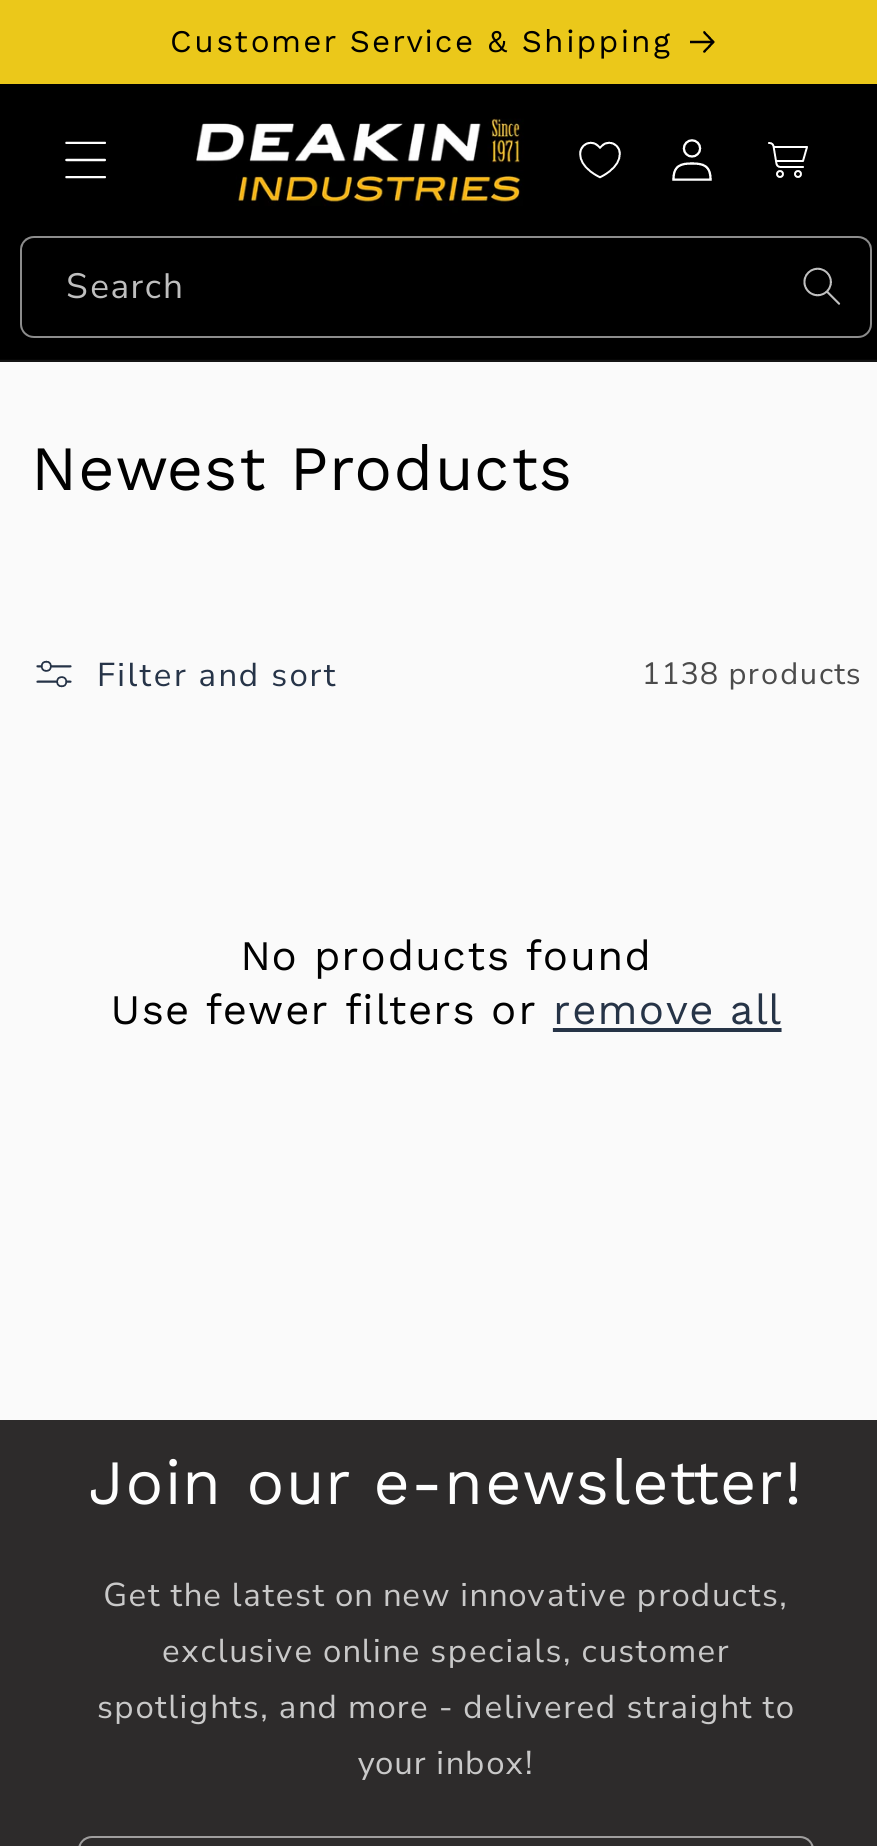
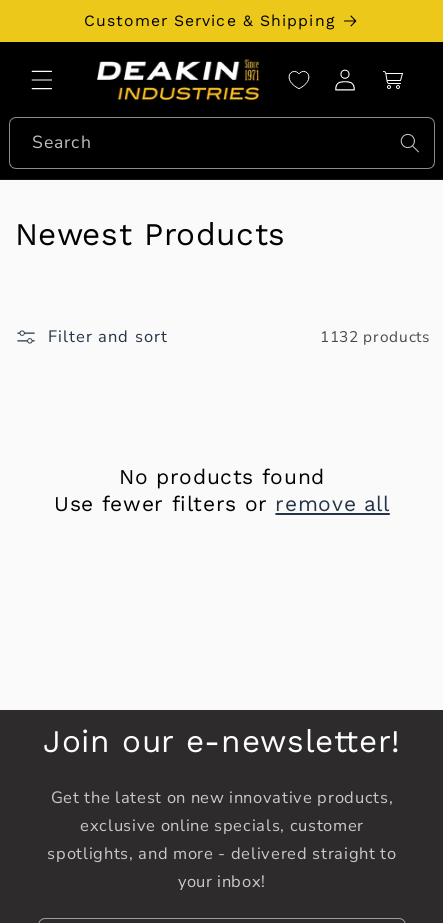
[642,653,861,695] 1138 products -> [320,326,429,347] 1132 products

